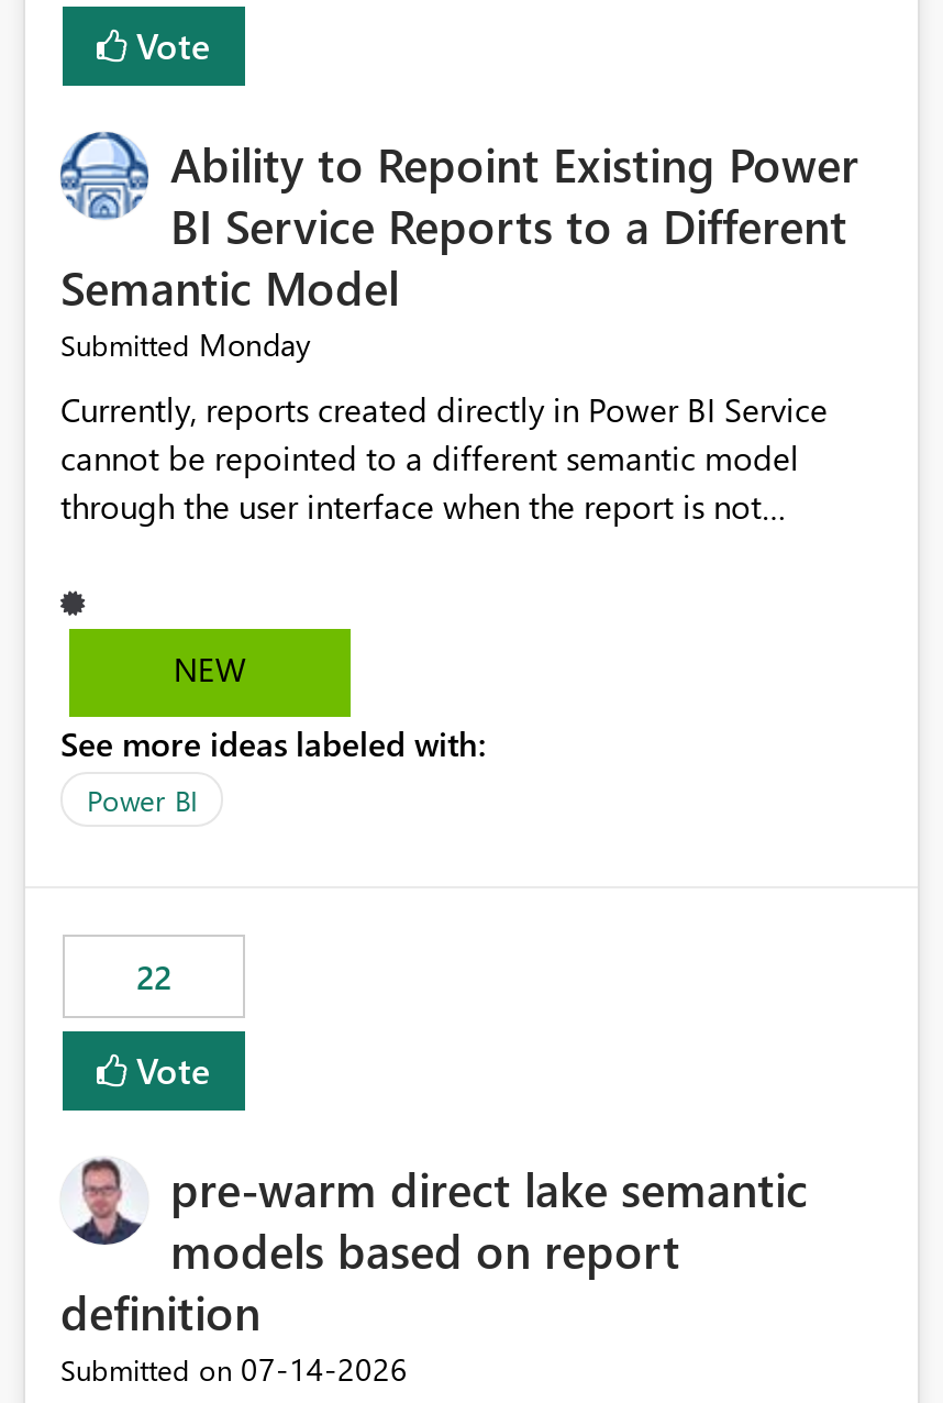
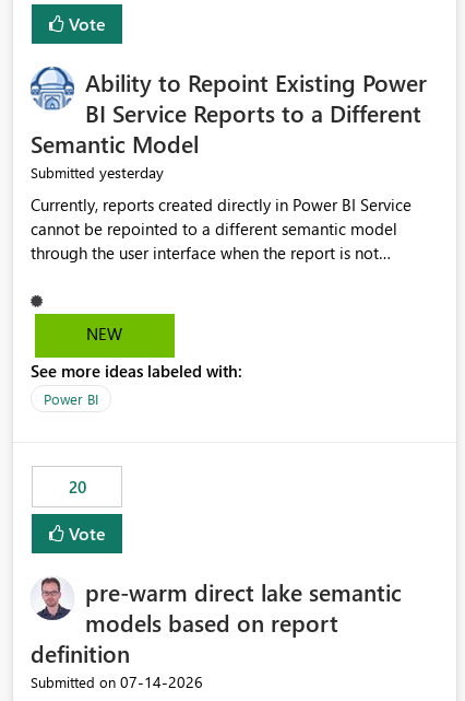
[60,324,311,366] Submitted Monday -> [31,162,164,183] Submitted yesterday
[136,955,171,999] 22 -> [68,476,86,498] 20

